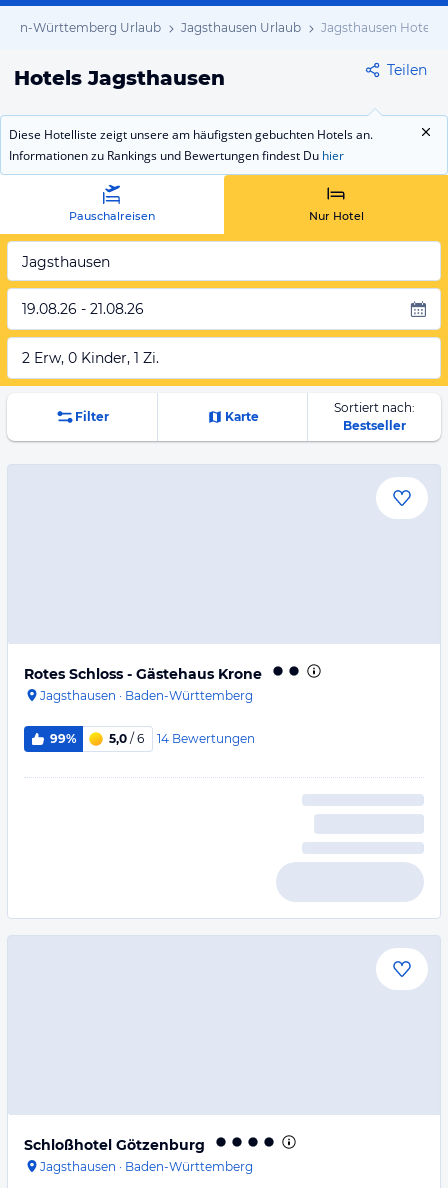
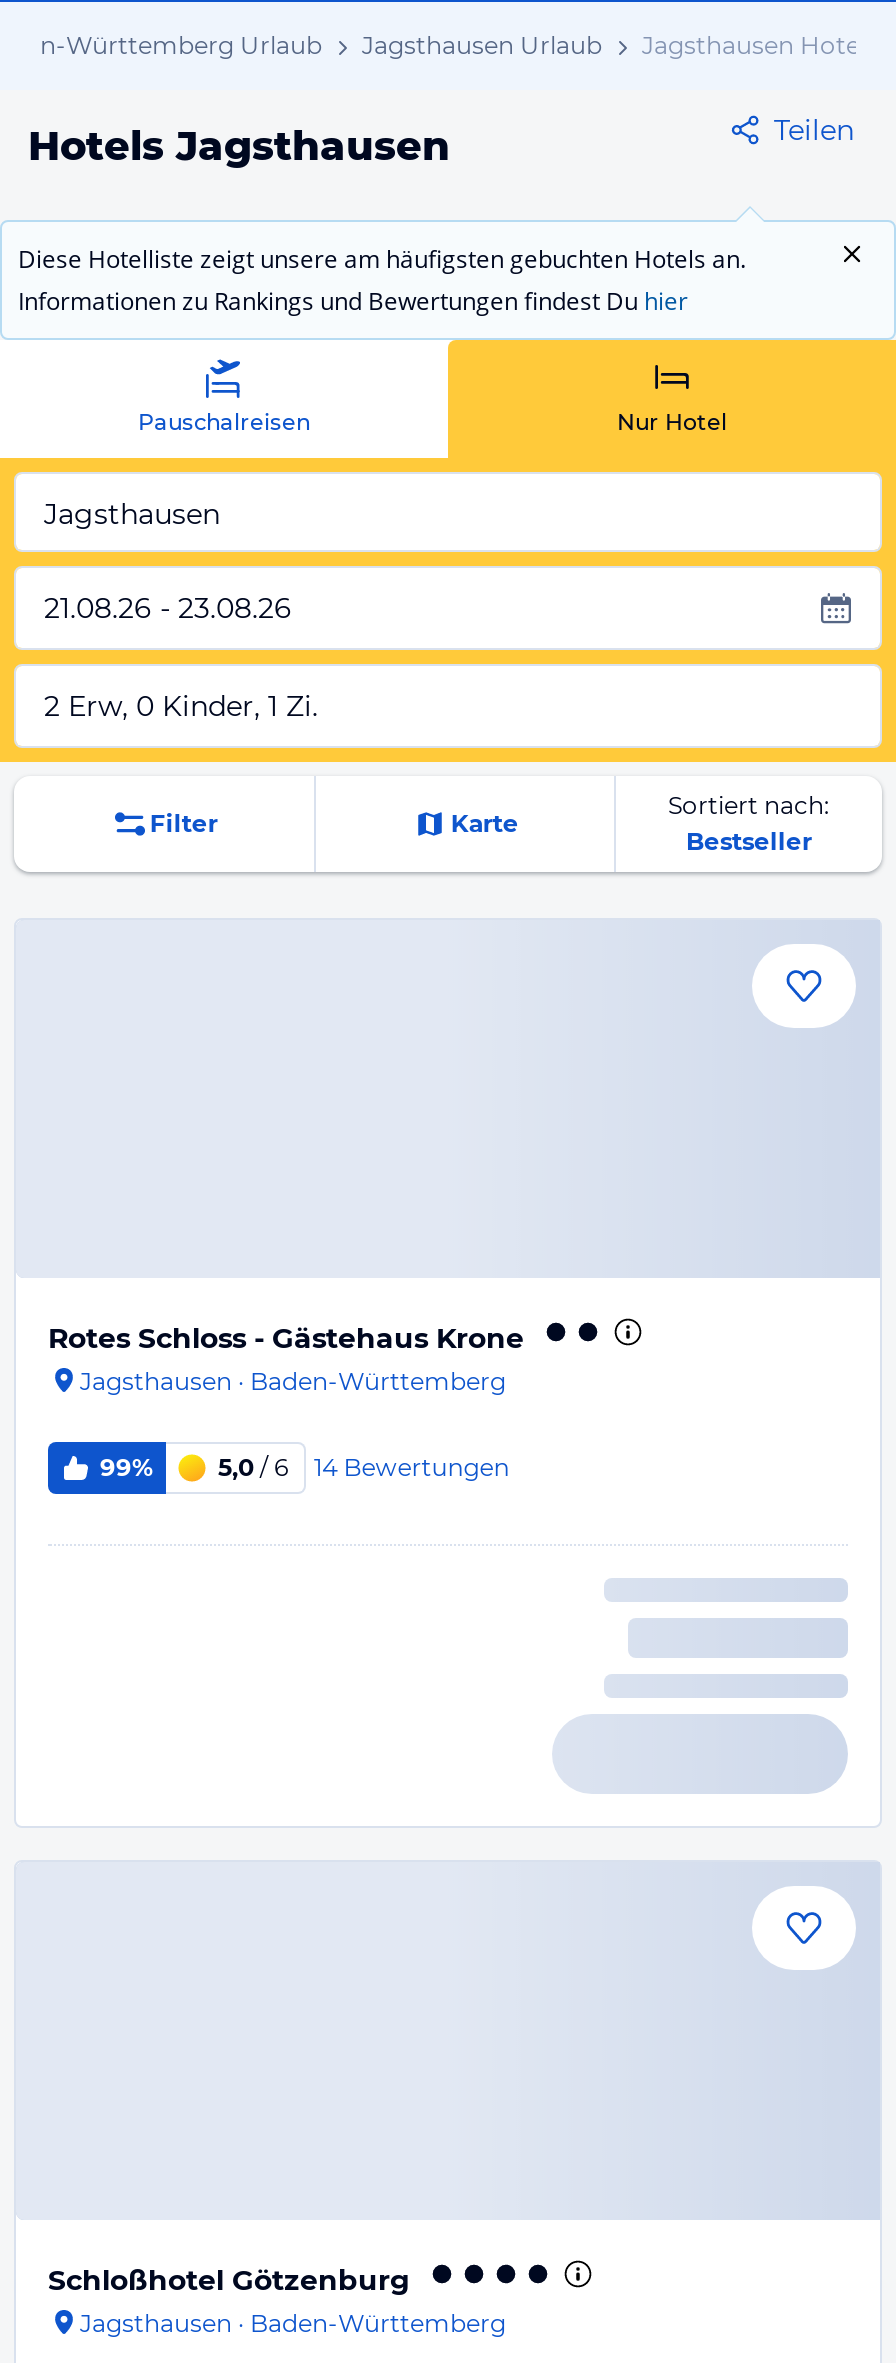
[22,300,144,318] 19.08.26 - 21.08.26 -> [44,590,292,626] 21.08.26 - 23.08.26

